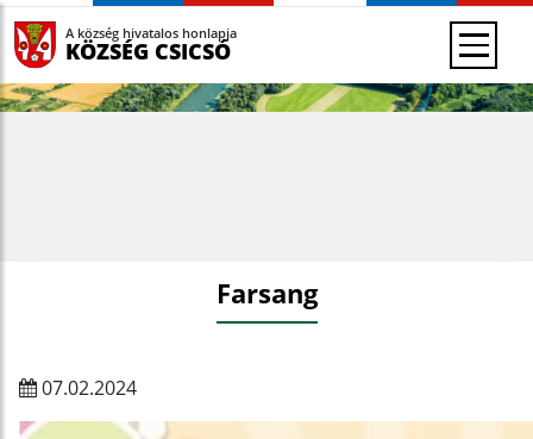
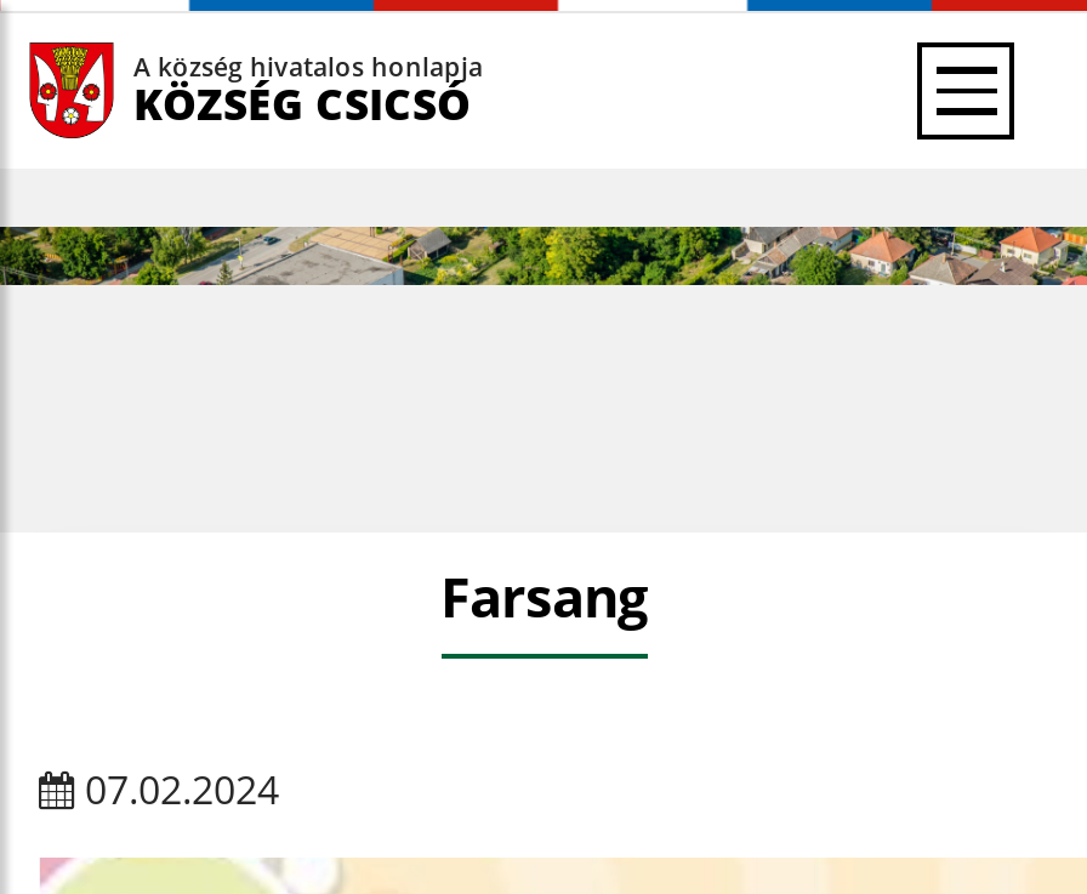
[4,82,529,140] [image] -> [7,169,1080,287] [image]

